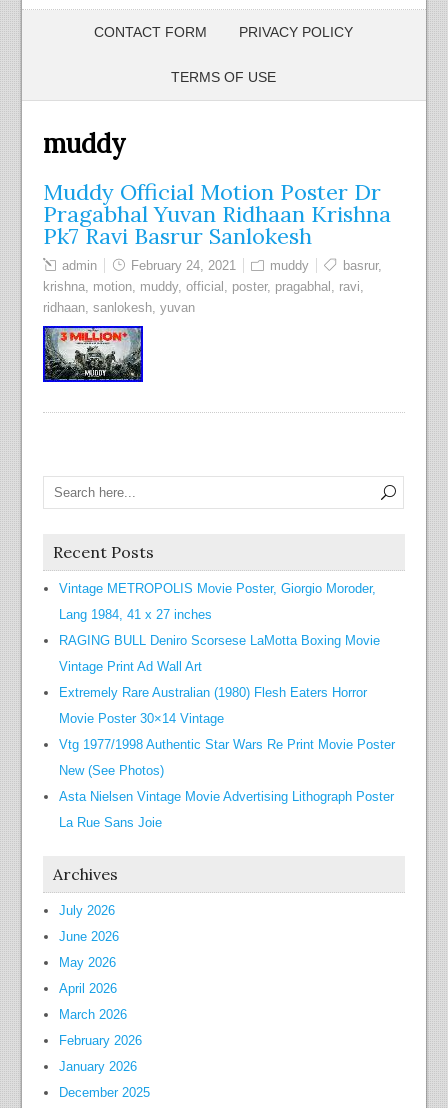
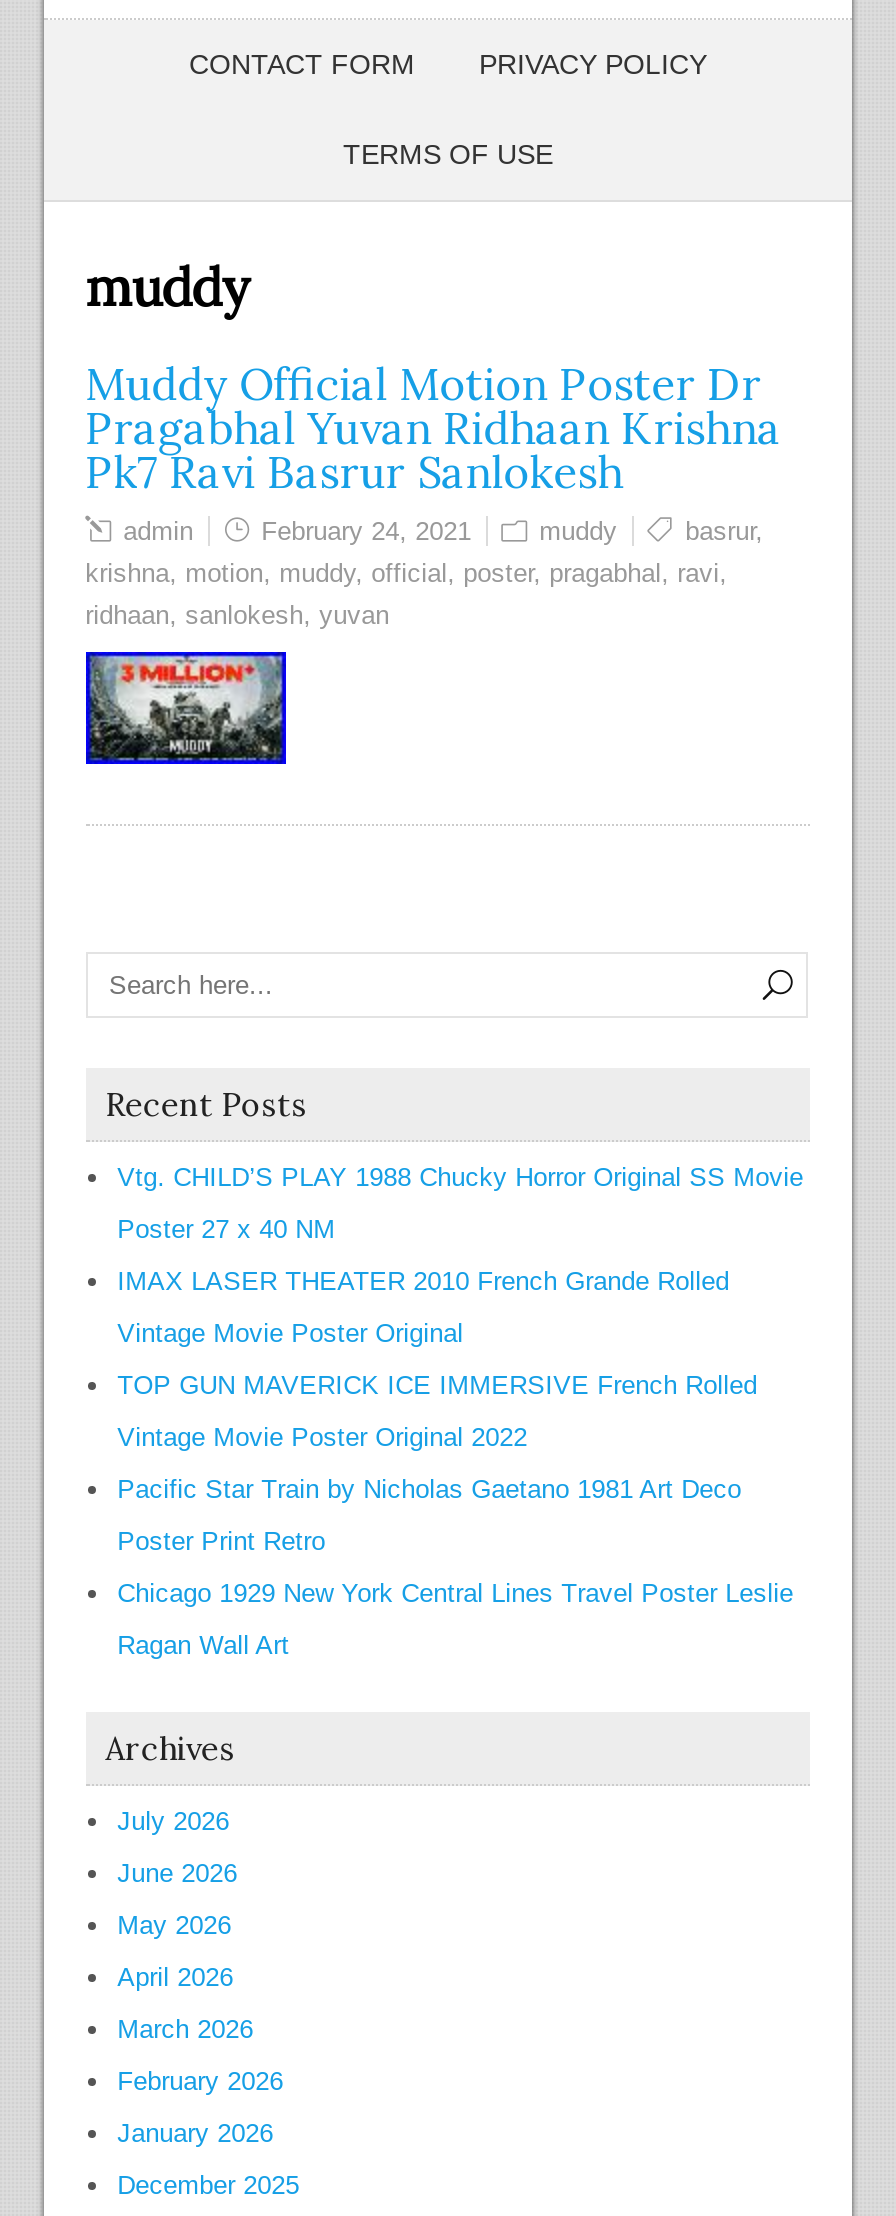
[59,581,376,596] Vintage METROPOLIS Movie Poster, Giorgio Moroder, -> [117,1162,803,1192] Vtg. CHILD’S PLAY 1988 Chucky Horror Original SS Movie
[59,607,212,622] Lang 1984, 41 x 27 inches -> [117,1214,335,1244] Poster 27 x 40 NM
[59,633,380,648] RAGING BULL Deniro Scorsese LaMotta Boxing Movie -> [117,1266,729,1296] IMAX LASER THEATER 2010 French Grande Rolled
[59,659,202,674] Vintage Print Ad Wall Art -> [117,1318,463,1348] Vintage Movie Poster Original
[59,685,367,700] Extremely Rare Australian (1980) Flesh Eaters Horror -> [117,1370,757,1400] TOP GUN MAVERICK ICE IMMERSIVE French Rolled
[59,711,224,726] Movie Poster 30×14 Vintage -> [117,1422,527,1452] Vintage Movie Poster Original 2022
[59,737,395,752] Vtg 1977/1998 Authentic Star Wars Re Print Movie Poster -> [117,1474,741,1504] Pacific Star Train by Nicholas Gaetano 1981 Art Deco
[59,763,164,778] New (See Photos) -> [117,1526,325,1556] Poster Print Retro
[59,789,394,804] Asta Nielsen Vintage Movie Advertising Lithograph Poster -> [117,1578,793,1608] Chicago 1929 New York Central Lines Travel Poster Leslie
[59,815,162,830] La Rue Sans Joie -> [117,1630,289,1660] Ragan Wall Art

